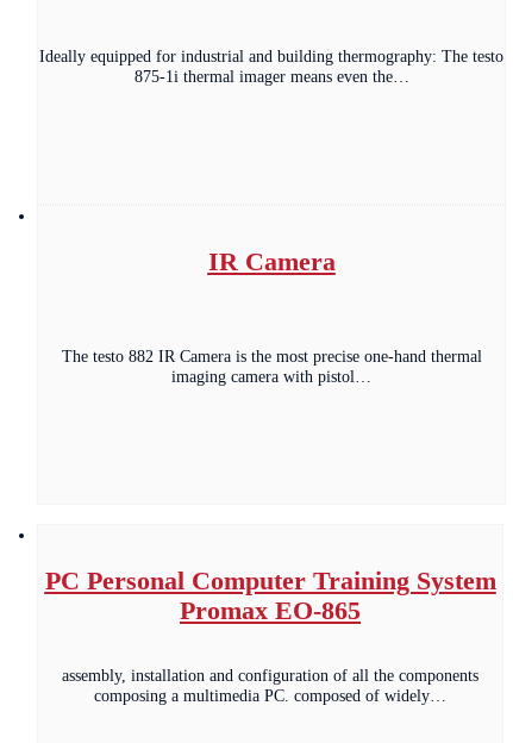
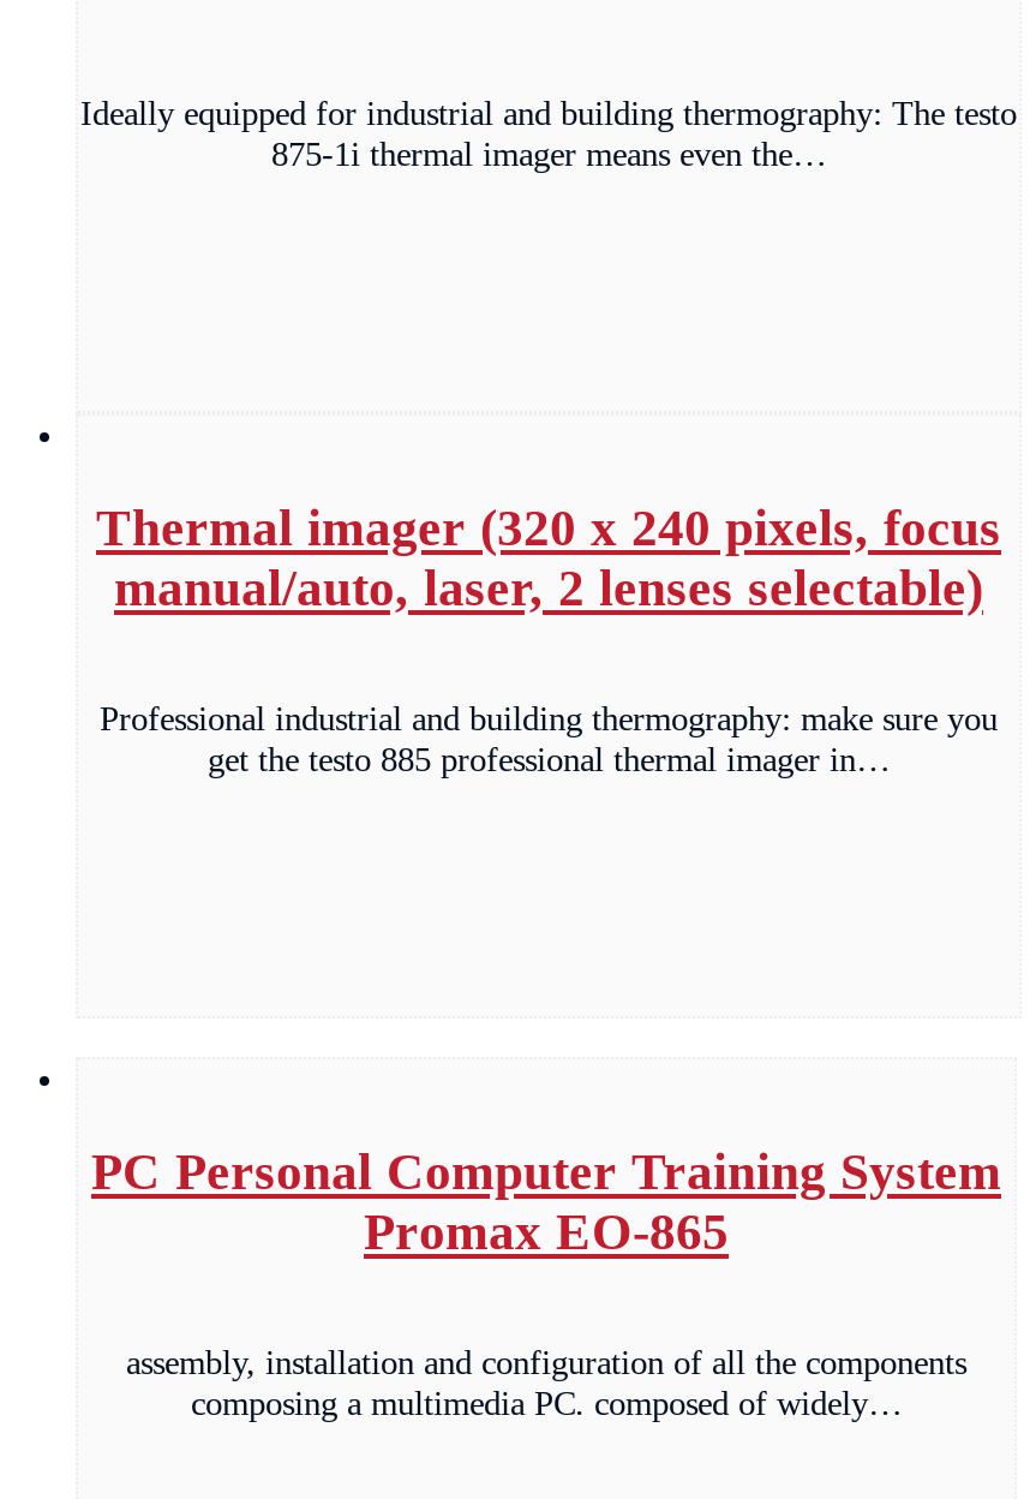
[208,247,335,276] IR Camera -> [96,499,1001,616] Thermal imager (320 x 240 pixels, focus | manual/auto, laser, 2 lenses selectable)
[61,346,481,385] The testo 882 IR Camera is the most precise one-hand thermal | imaging camera with pistol… -> [100,698,998,777] Professional industrial and building thermography: make sure you | get the testo 885 professional thermal imager in…

